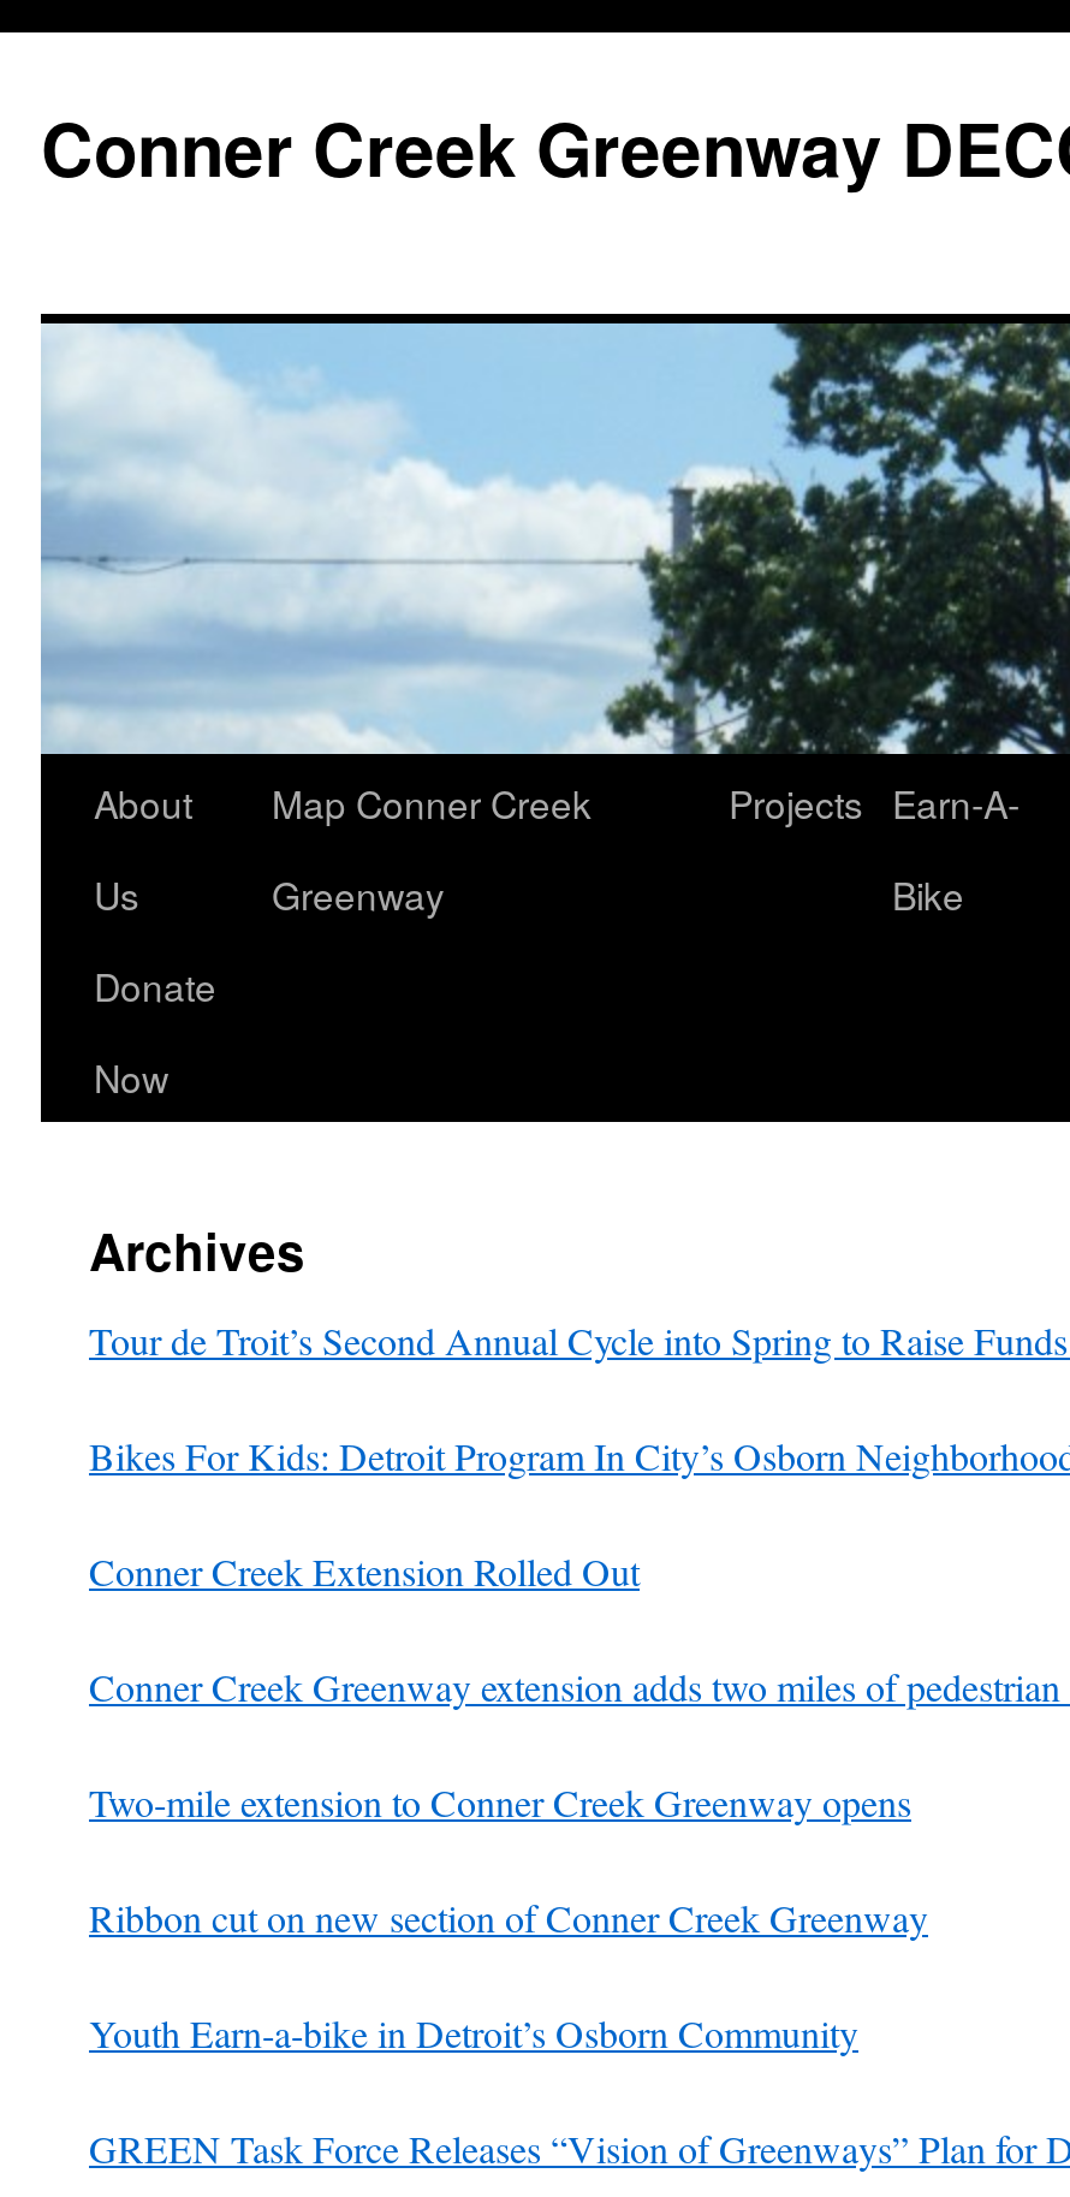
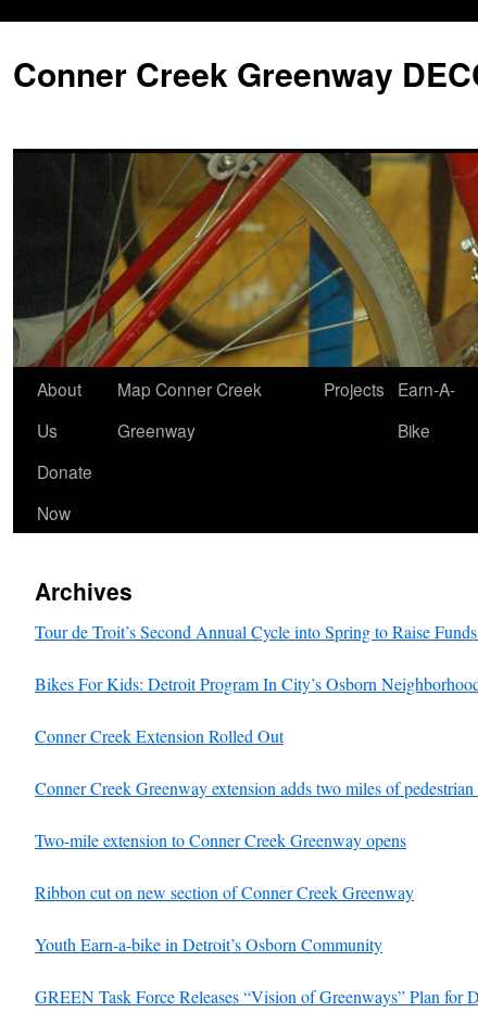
[41,321,1063,756] [image] -> [12,152,475,368] [image]

